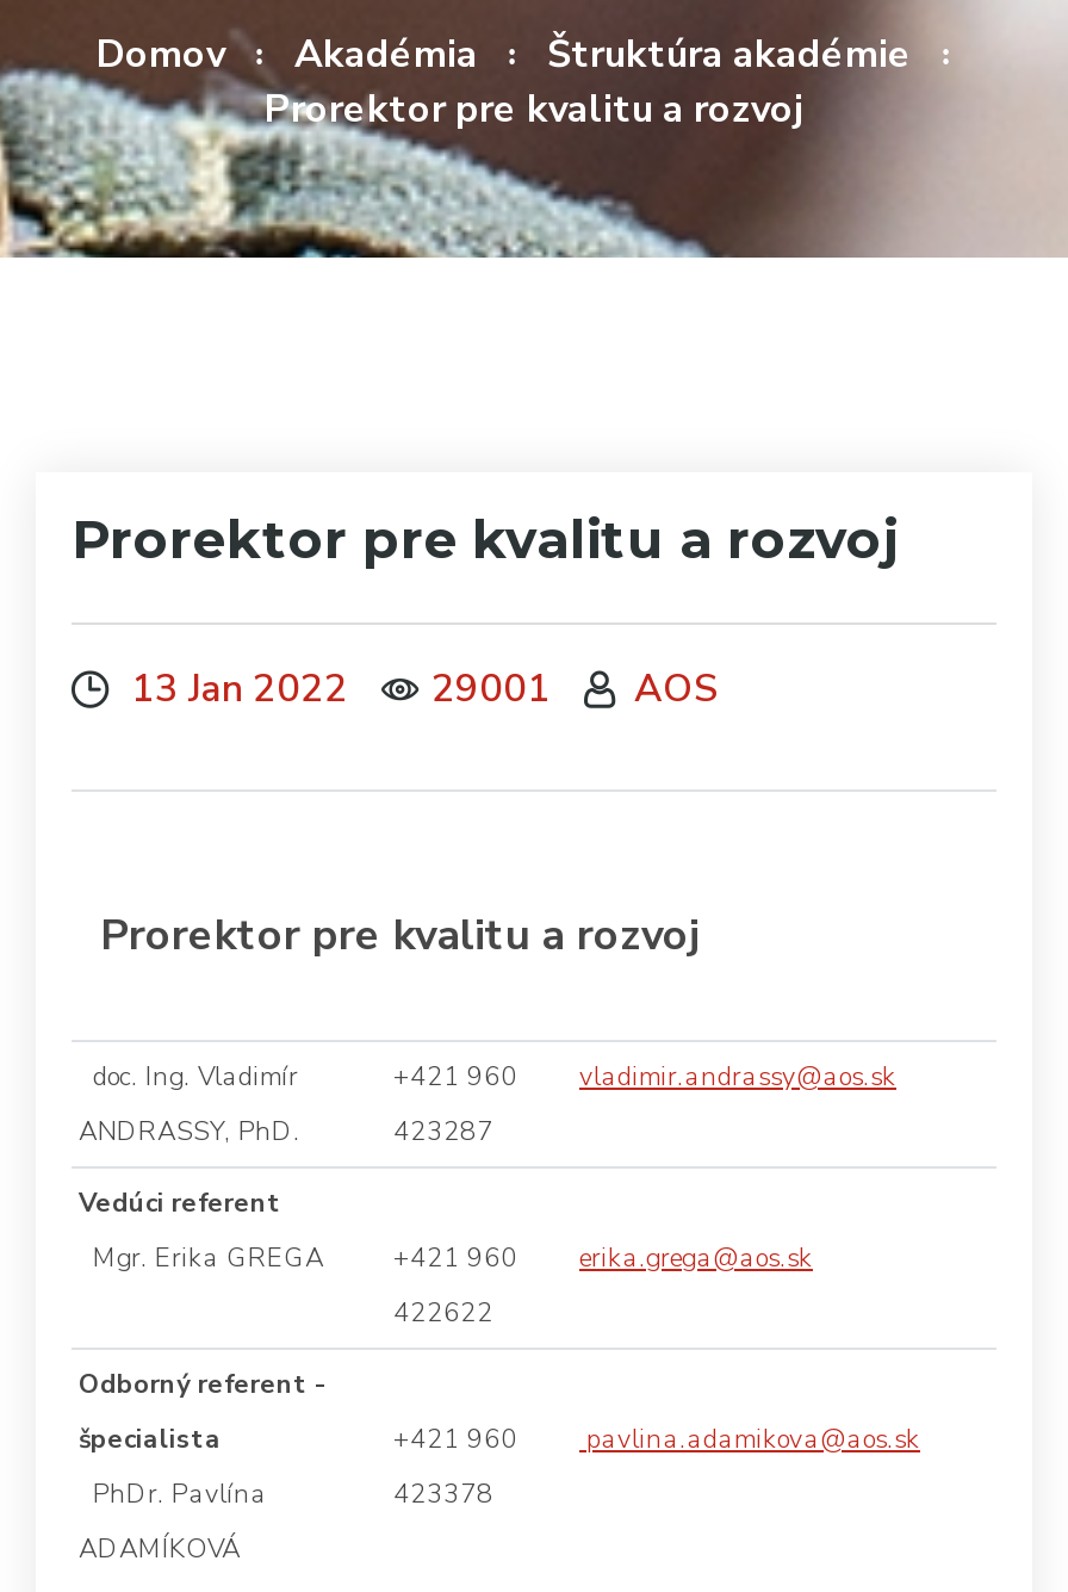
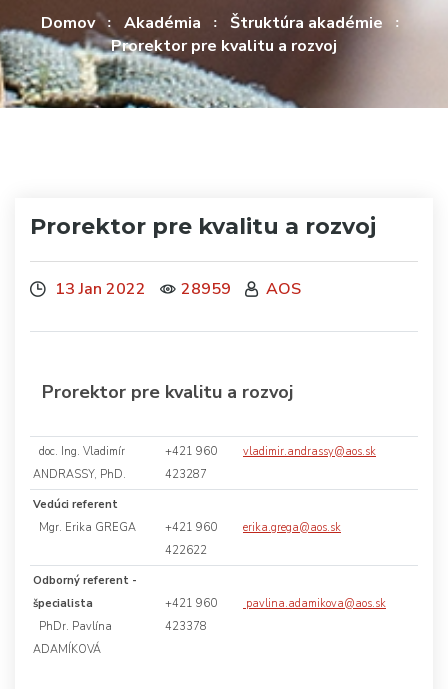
[122,663,718,716] 13 Jan 2022 29001 AOS -> [51,278,301,300] 13 Jan 2022 28959 AOS

